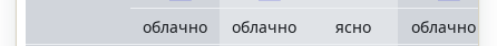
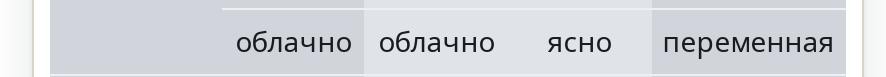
[411,16,475,37] облачно -> [662,22,834,60] переменная

